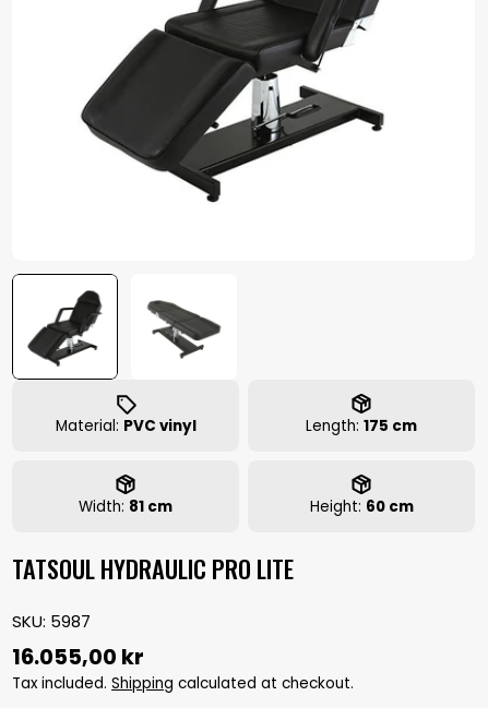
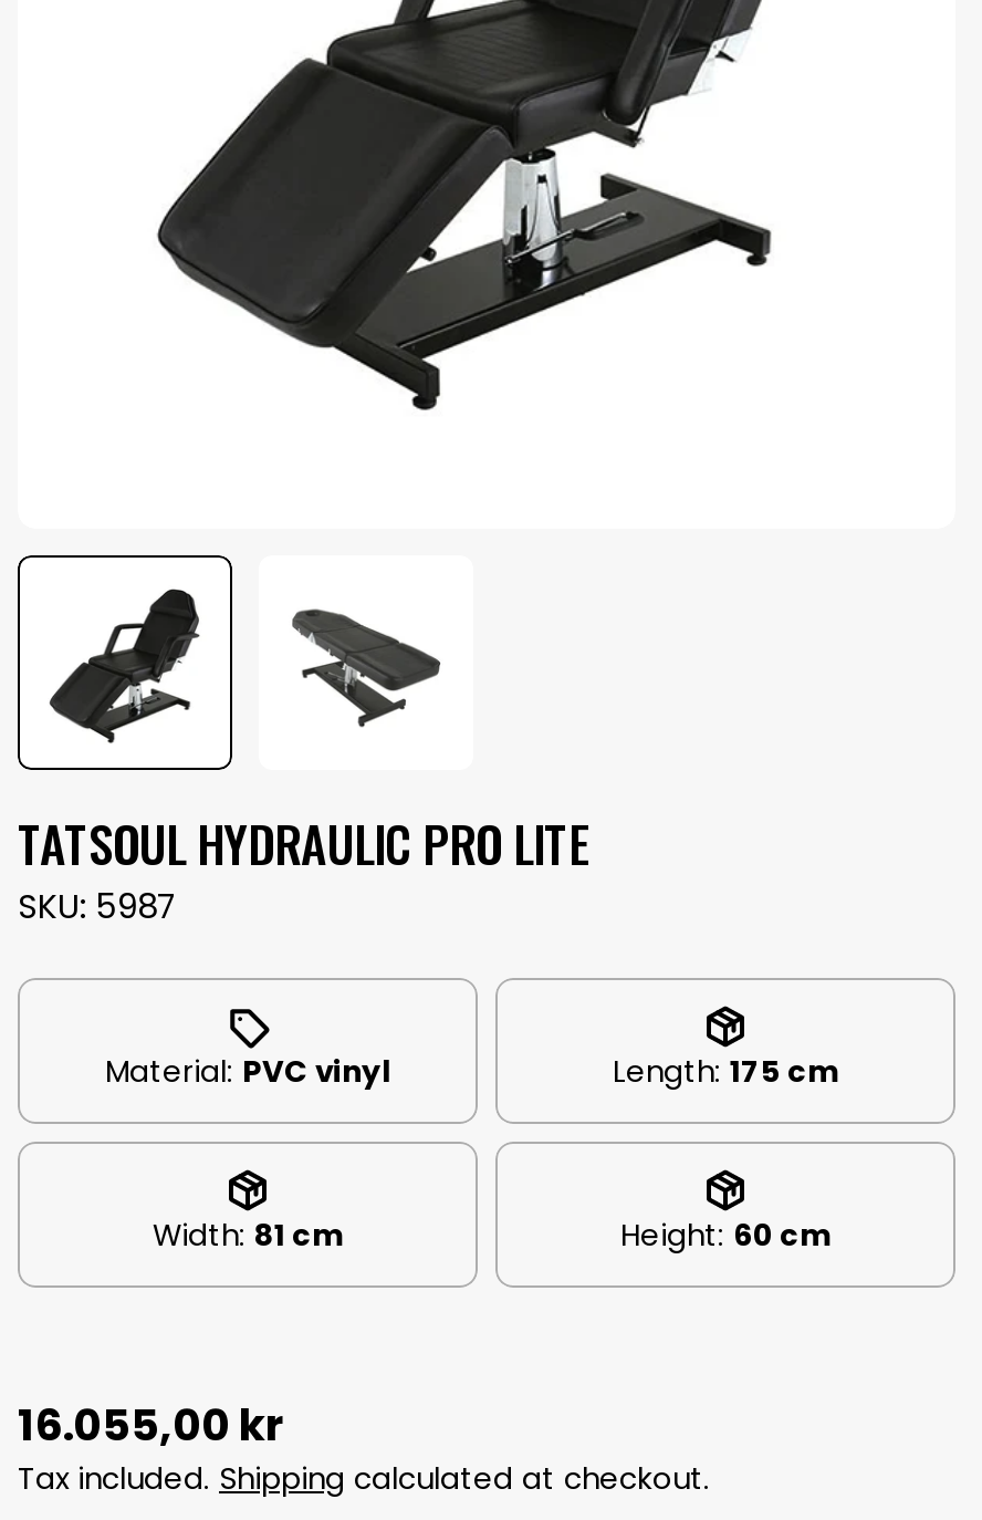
moved [55,416,417,517] -> [105,1051,838,1257]: Material: PVC vinyl | Length: 175 cm | Width: 81 cm | Height: 60 cm
moved [12,550,294,633] -> [18,806,588,929]: TATSOUL HYDRAULIC PRO LITE | SKU: 5987

